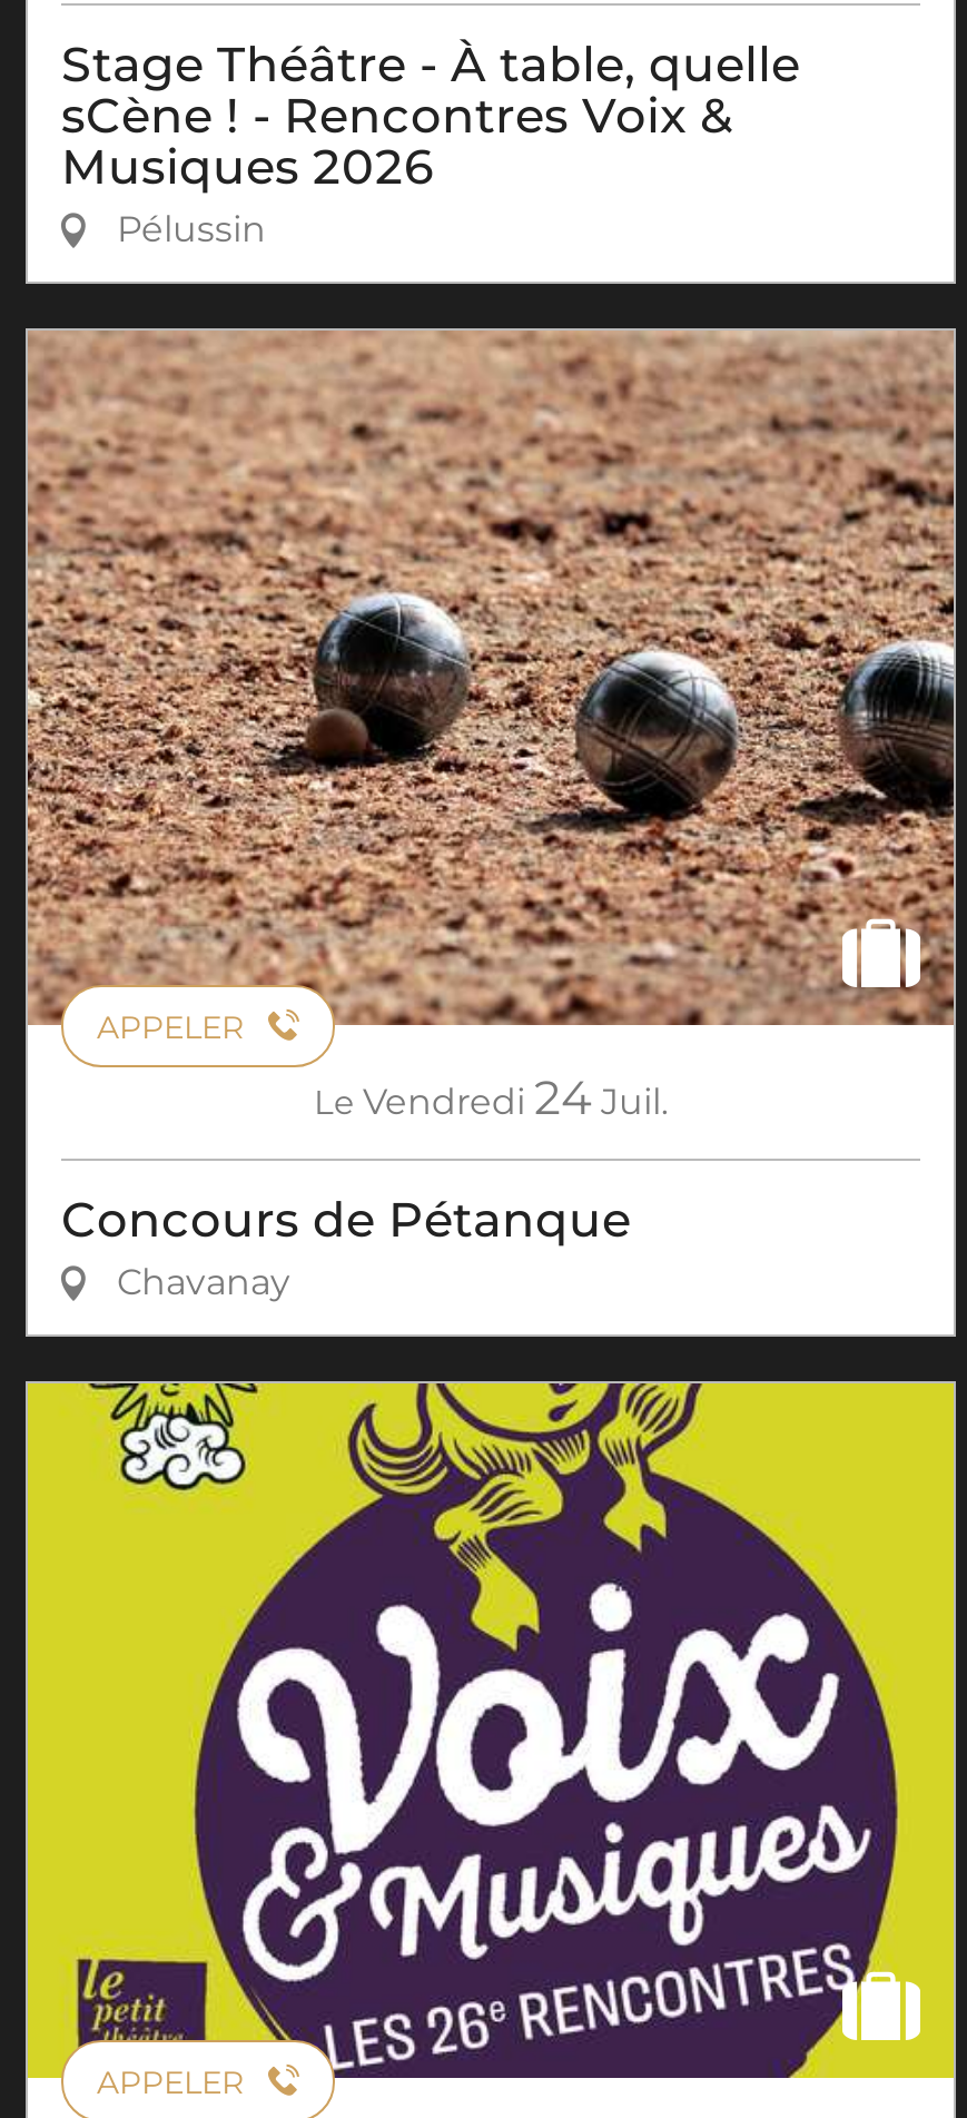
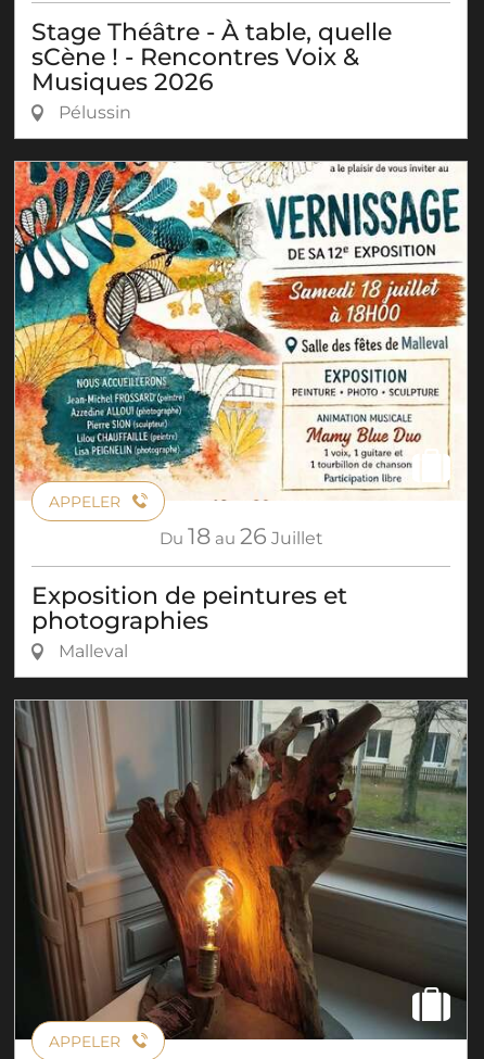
[26,328,956,1125] [image] | Le Vendredi 24 Juil. -> [14,161,468,550] [image] | Du 18 au 26 Juillet
[61,1190,631,1303] Concours de Pétanque | Chavanay -> [31,581,347,661] Exposition de peintures et | photographies | Malleval
[26,1381,956,2080] [image] -> [14,699,468,1041] [image]

